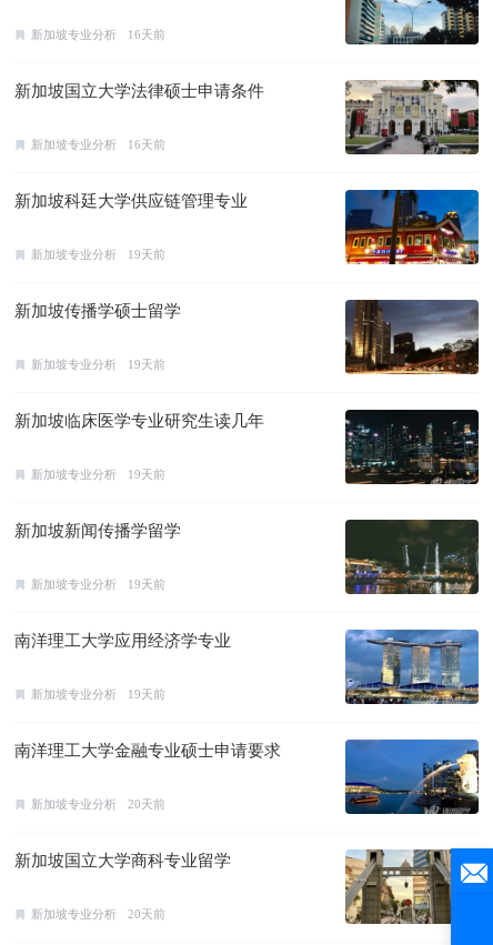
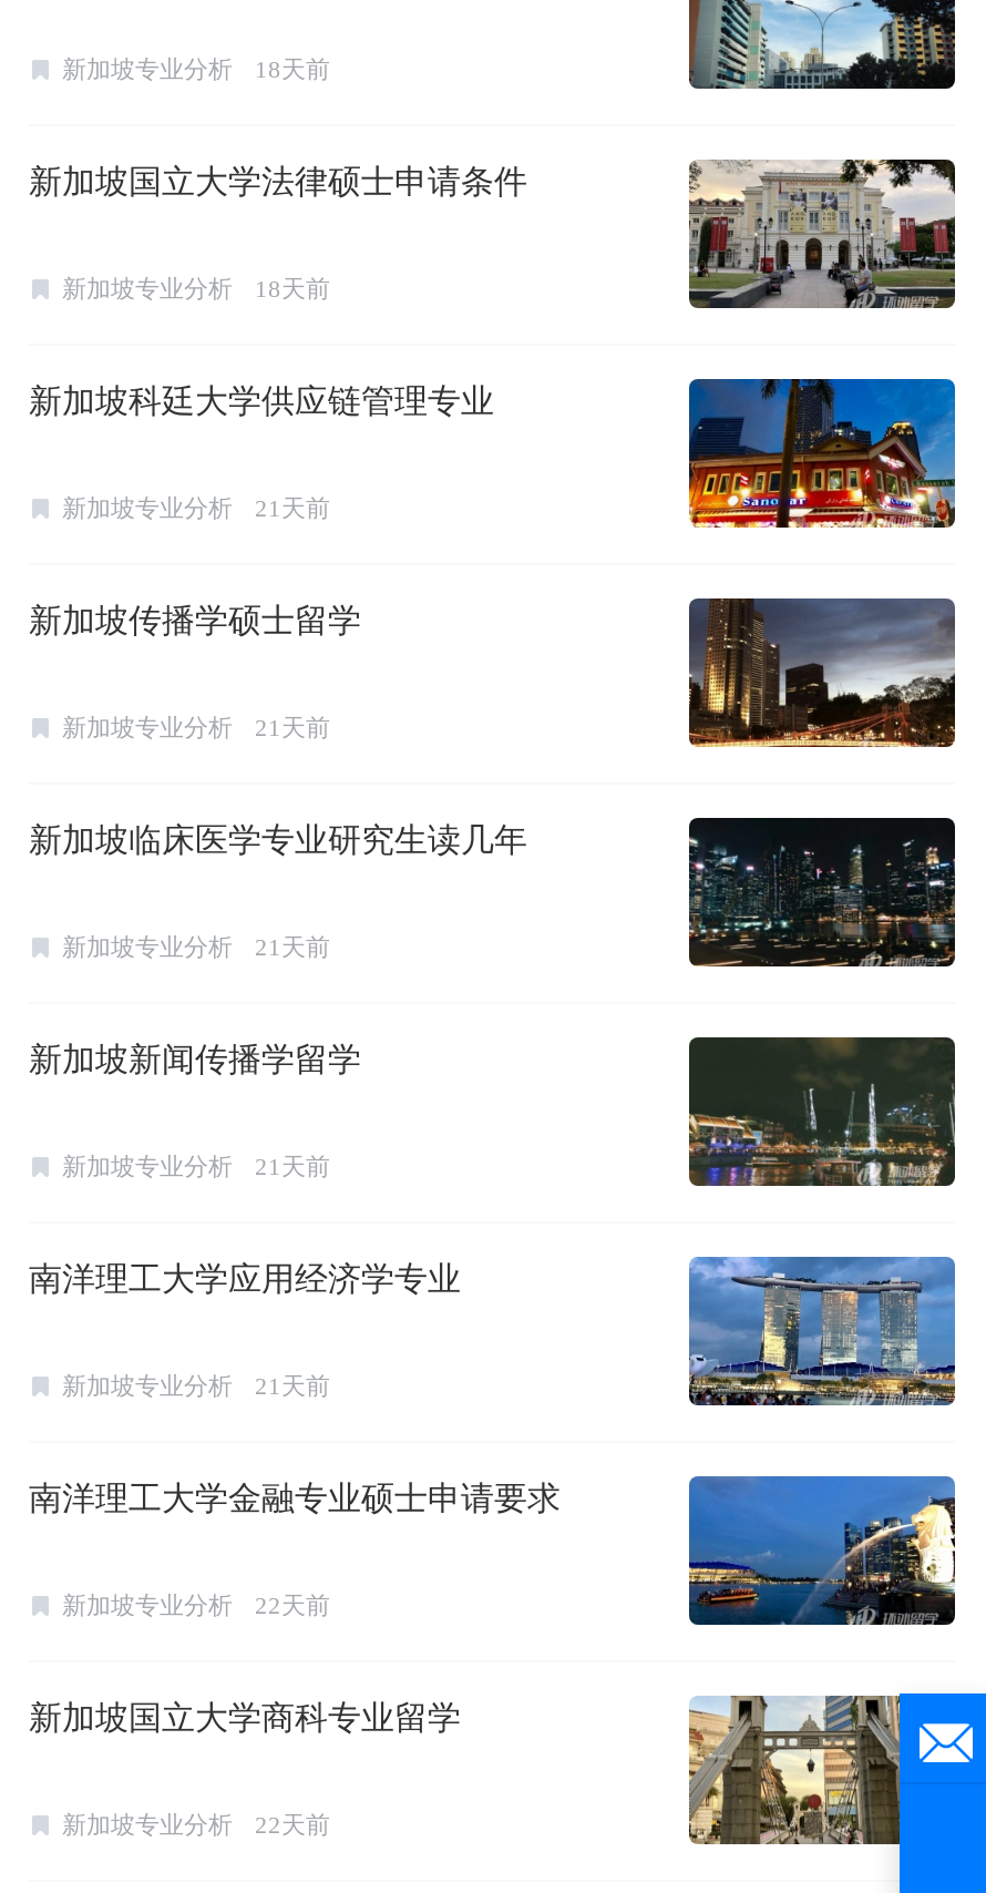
[31,28,165,41] 新加坡专业分析 16天前 -> [62,56,330,82] 新加坡专业分析 18天前
[31,138,165,151] 新加坡专业分析 16天前 -> [62,275,330,302] 新加坡专业分析 18天前
[31,248,165,261] 新加坡专业分析 19天前 -> [62,495,330,521] 新加坡专业分析 21天前
[31,358,165,371] 新加坡专业分析 19天前 -> [62,714,330,741] 新加坡专业分析 21天前
[31,468,165,481] 新加坡专业分析 19天前 -> [62,934,330,960] 新加坡专业分析 21天前
[31,578,165,591] 新加坡专业分析 19天前 -> [62,1153,330,1180] 新加坡专业分析 21天前
[31,688,165,701] 新加坡专业分析 19天前 -> [62,1373,330,1399] 新加坡专业分析 21天前
[31,798,165,811] 新加坡专业分析 20天前 -> [62,1592,330,1619] 新加坡专业分析 22天前
[31,907,165,921] 新加坡专业分析 20天前 -> [62,1811,330,1838] 新加坡专业分析 22天前

